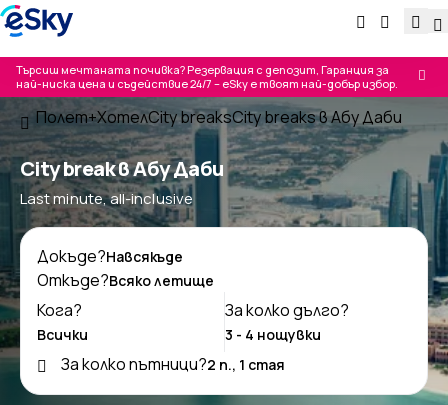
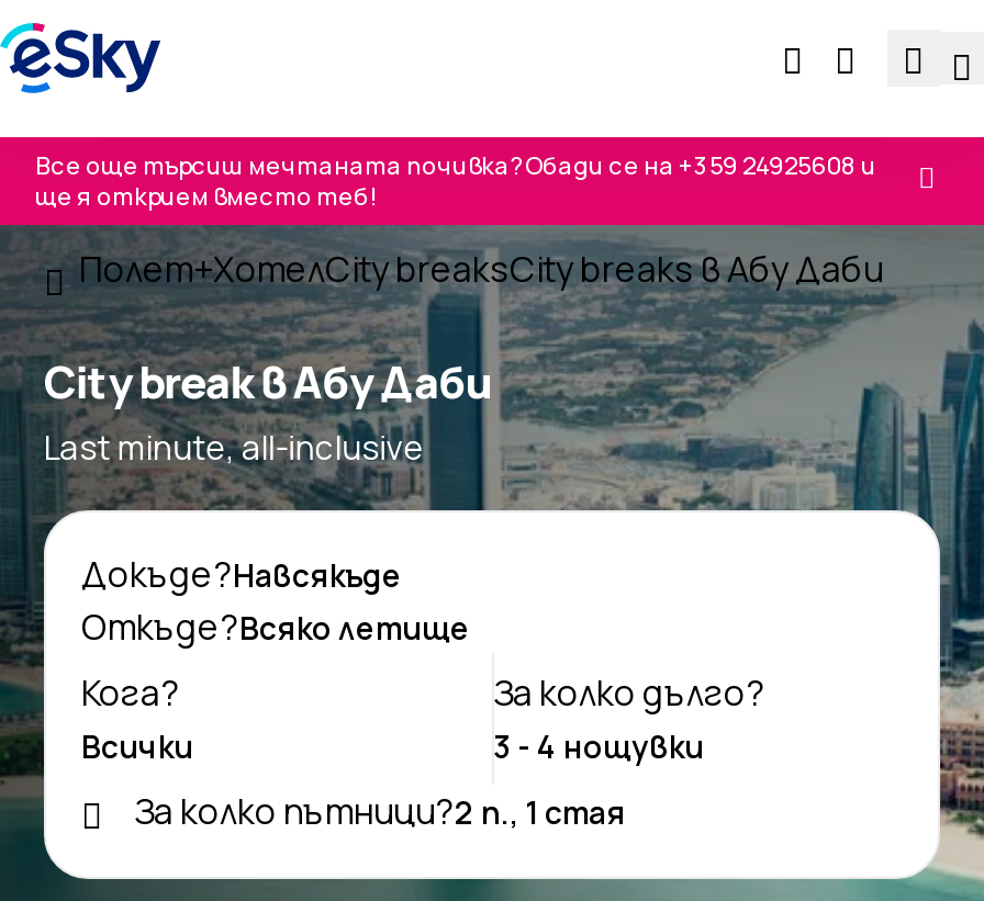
[16,62,398,91] Търсиш мечтаната почивка? Резервация с депозит, Гаранция за | най-ниска цена и съдействие 24/7 – eSky е твоят най-добър избор. -> [35,148,876,212] Все още търсиш мечтаната почивка? Обади се на +359 24925608 и | ще я открием вместо теб!

